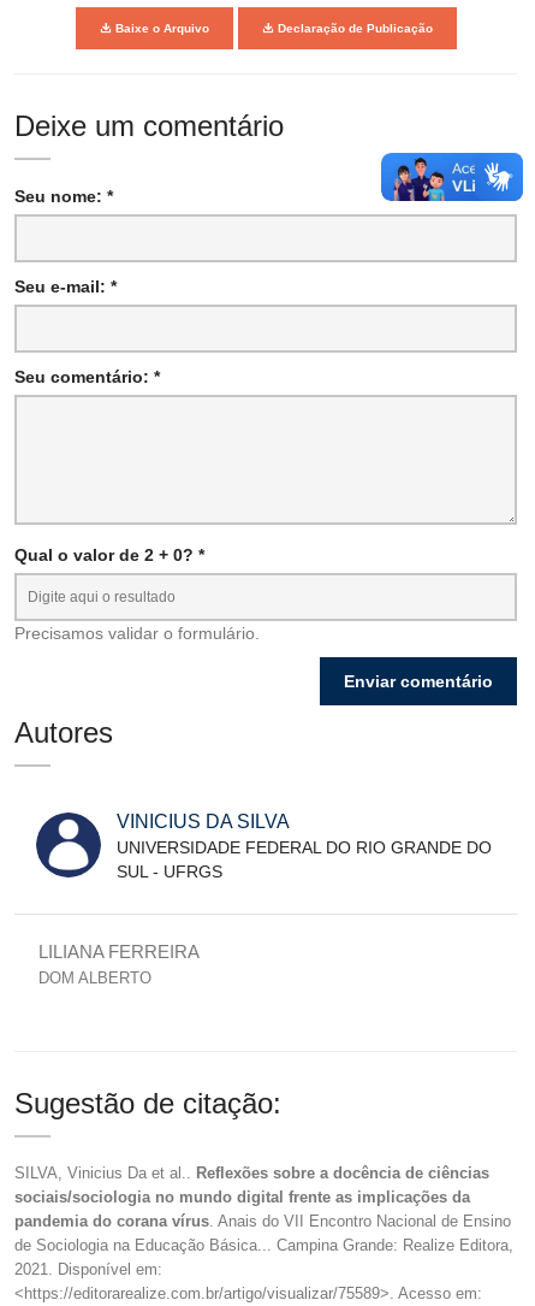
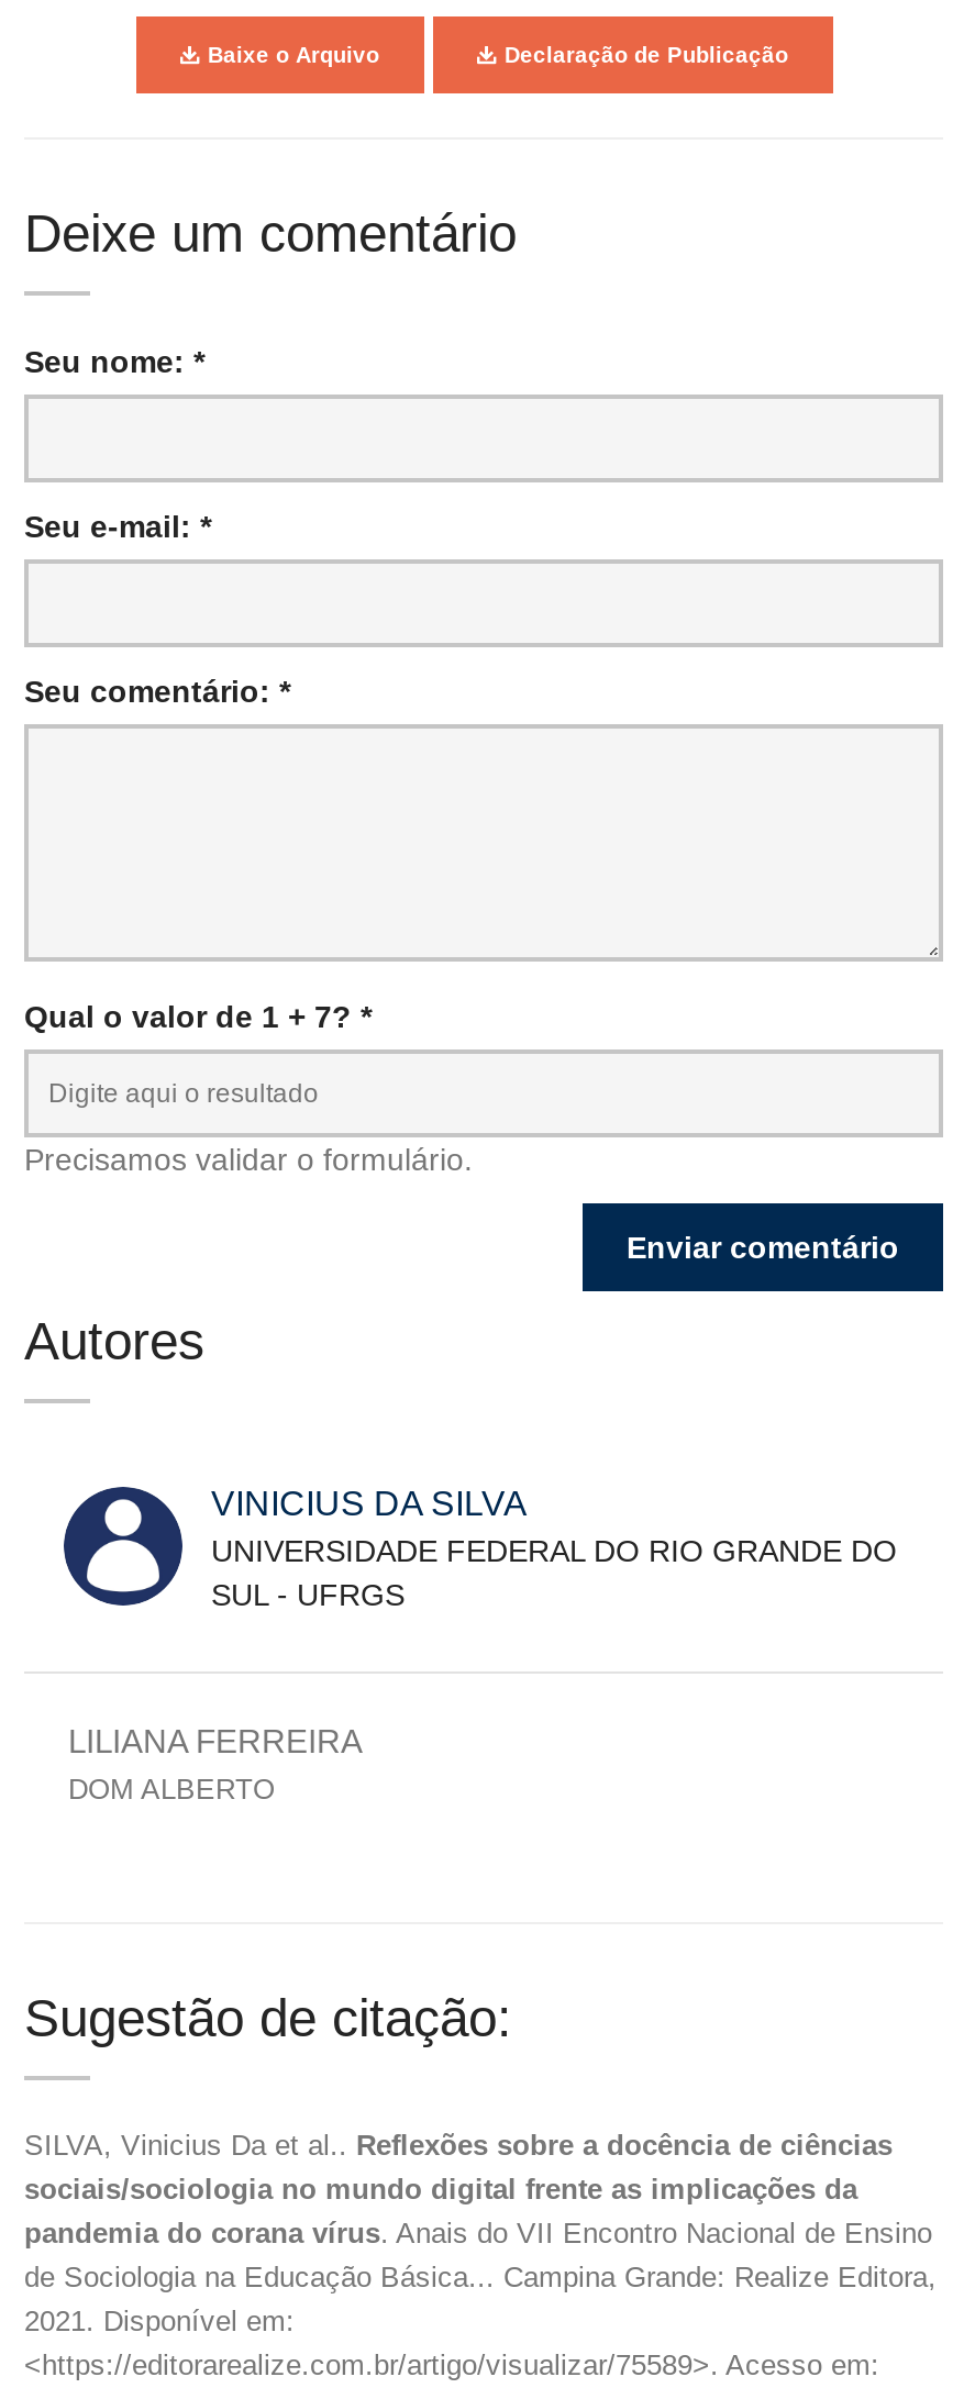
[380,152,524,202] [image] -> none
[14,546,204,565] Qual o valor de 2 + 0? * -> [24,999,372,1035] Qual o valor de 1 + 7? *

